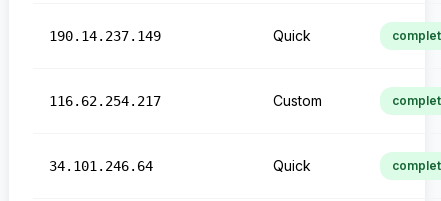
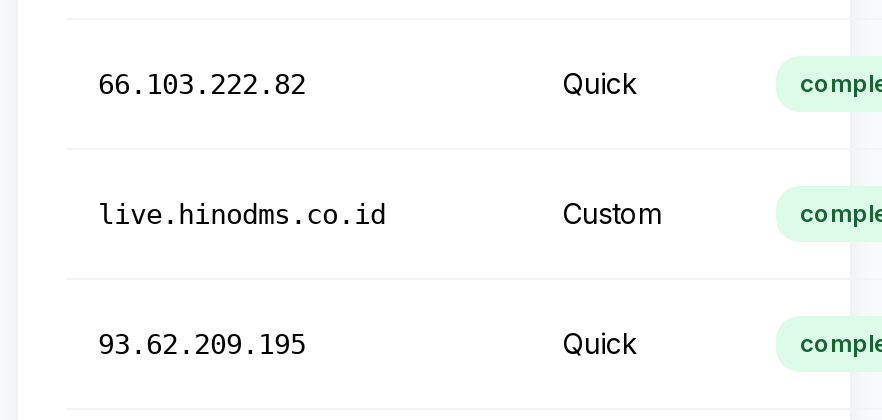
[49,28,161,44] 190.14.237.149 -> [98,68,306,100] 66.103.222.82
[49,93,161,109] 116.62.254.217 -> [98,198,386,230] live.hinodms.co.id
[49,158,153,174] 34.101.246.64 -> [98,328,306,360] 93.62.209.195

